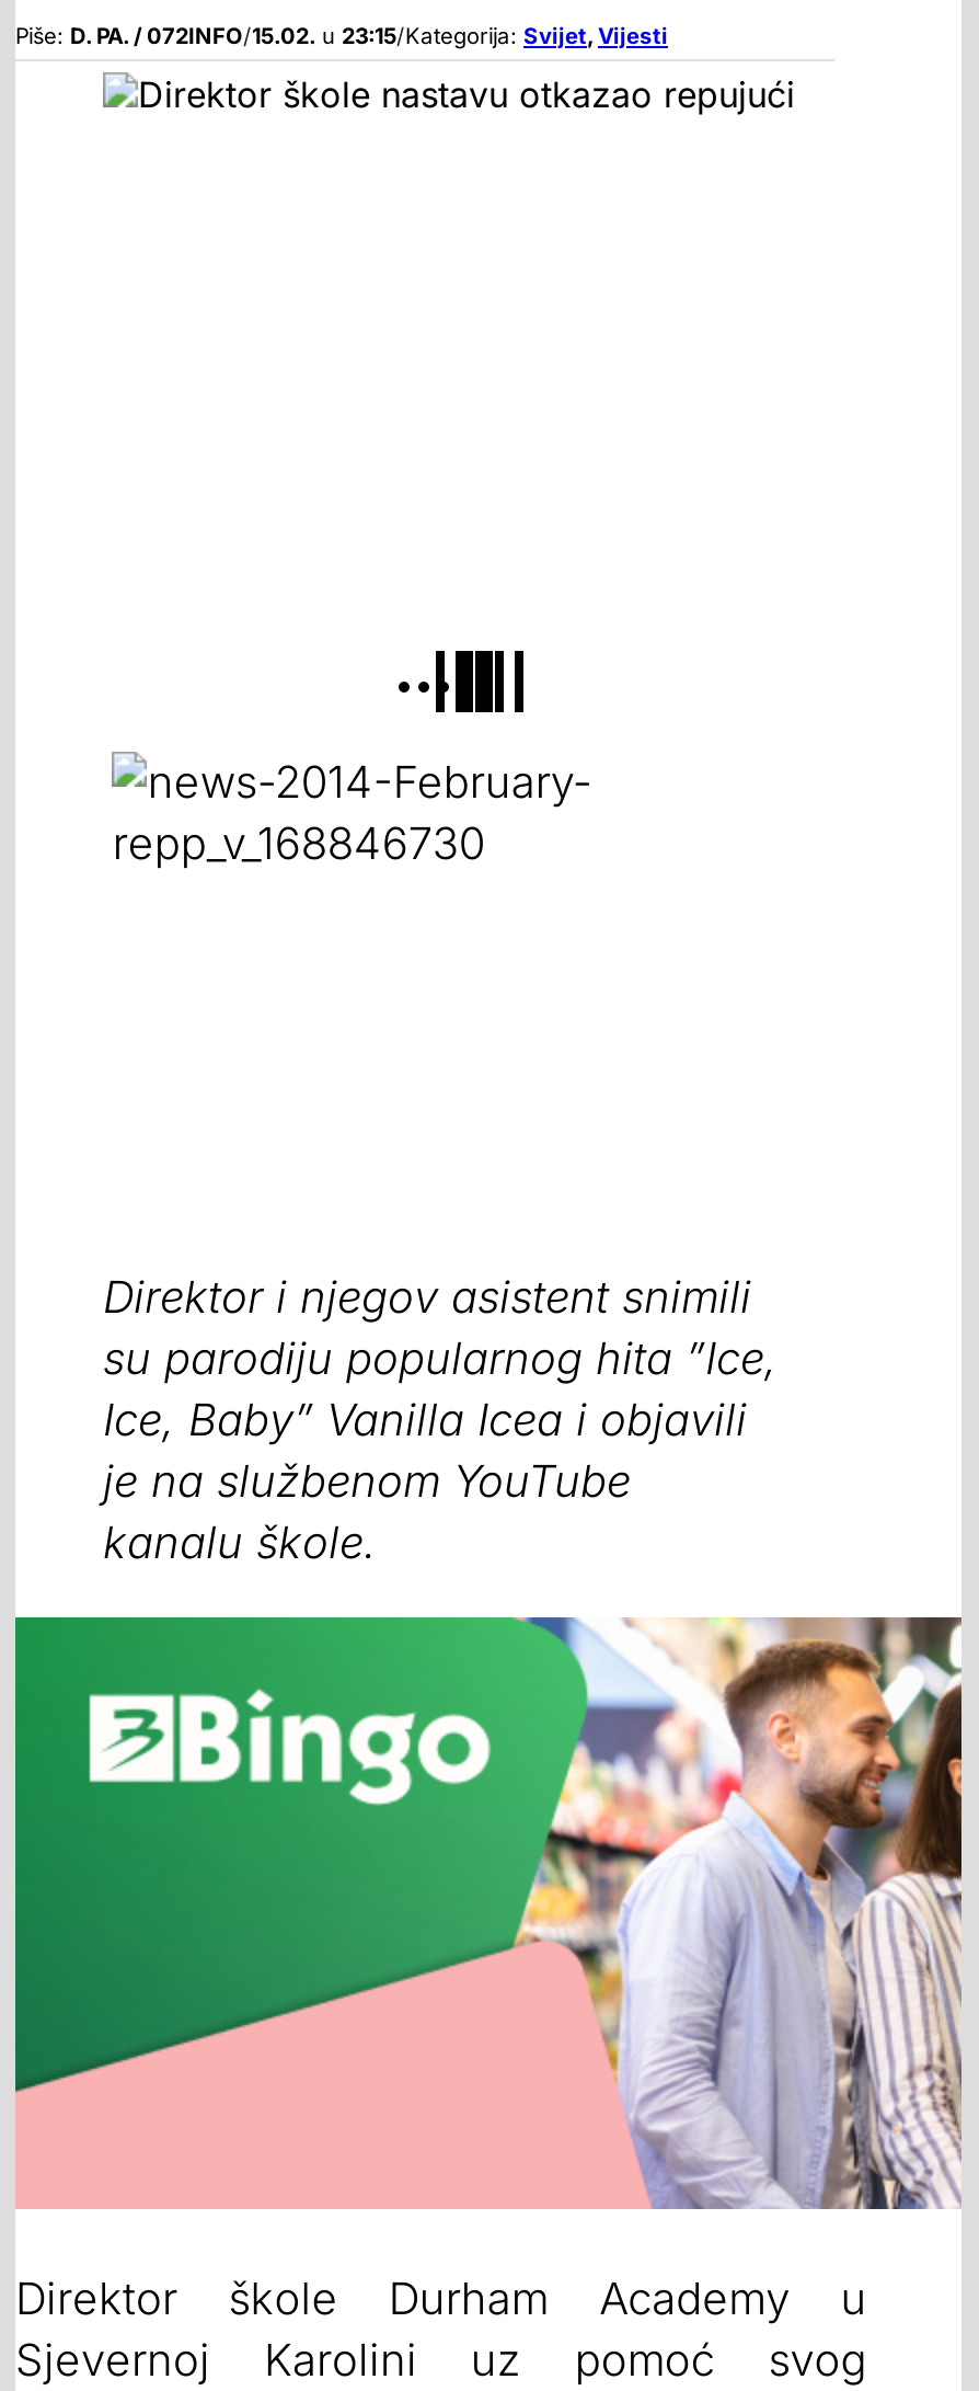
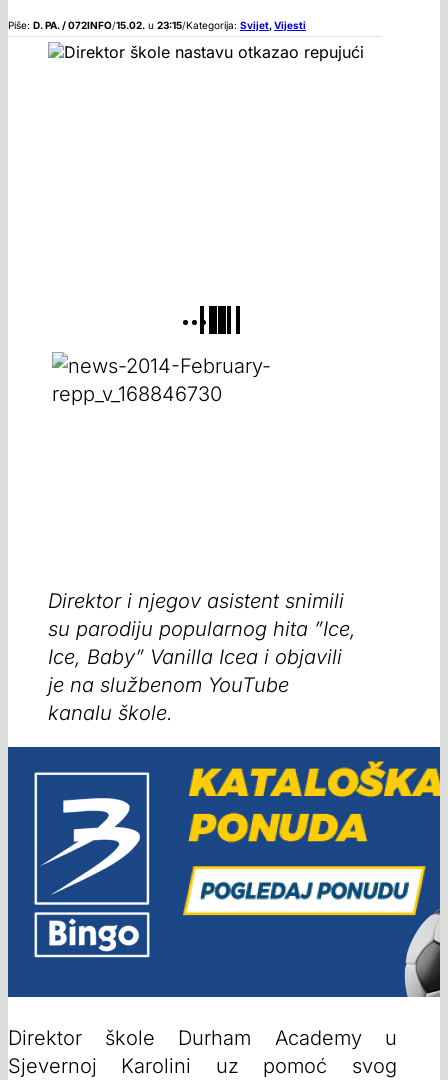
[15,1615,964,2211] [image] -> [7,746,441,998] [image]

